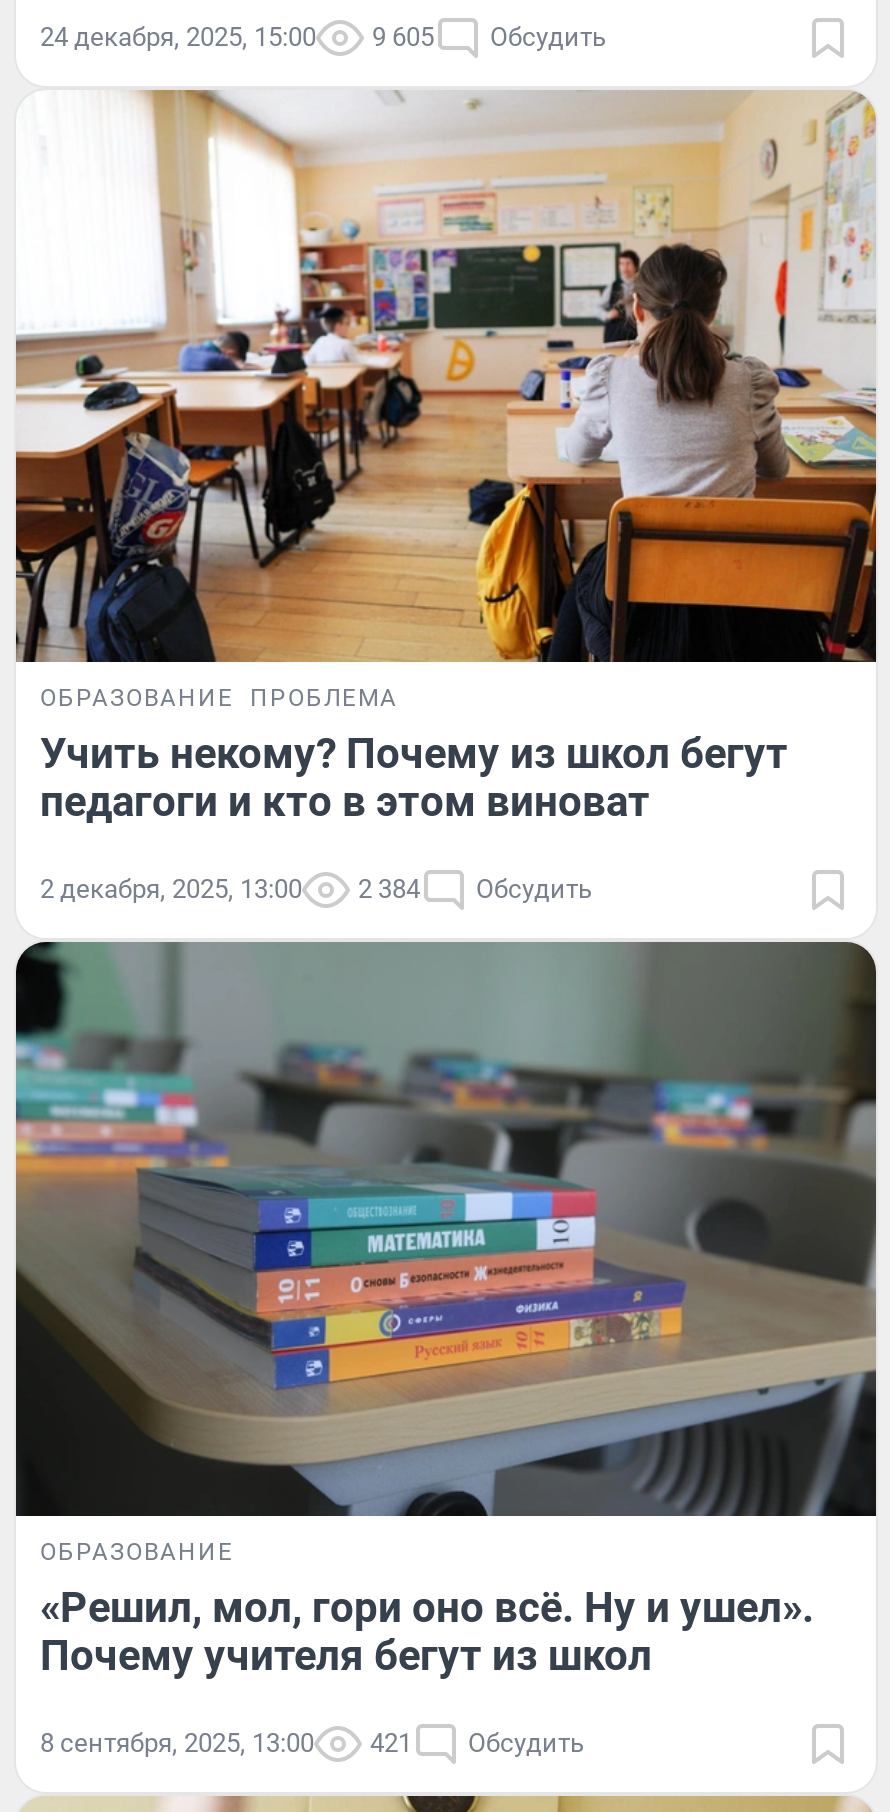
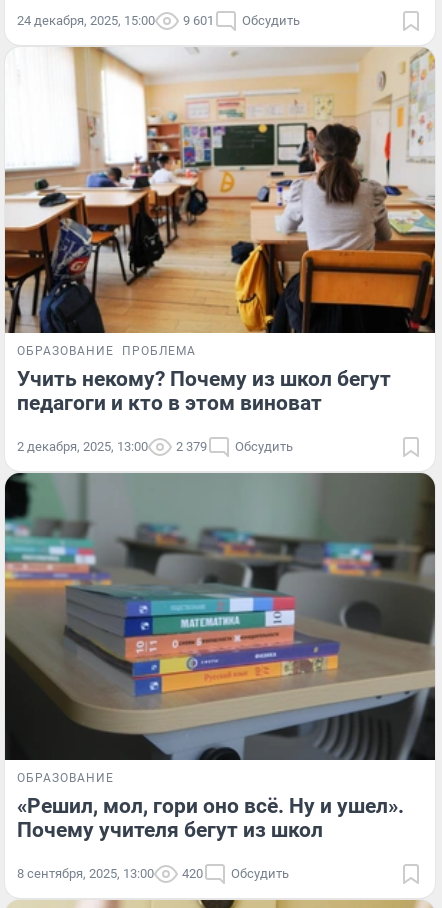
[40,21,606,51] 24 декабря, 2025, 15:00 9 605 Обсудить -> [17,13,300,28] 24 декабря, 2025, 15:00 9 601 Обсудить
[40,874,592,904] 2 декабря, 2025, 13:00 2 384 Обсудить -> [17,439,293,454] 2 декабря, 2025, 13:00 2 379 Обсудить
[40,1728,584,1758] 8 сентября, 2025, 13:00 421 Обсудить -> [17,866,289,881] 8 сентября, 2025, 13:00 420 Обсудить

